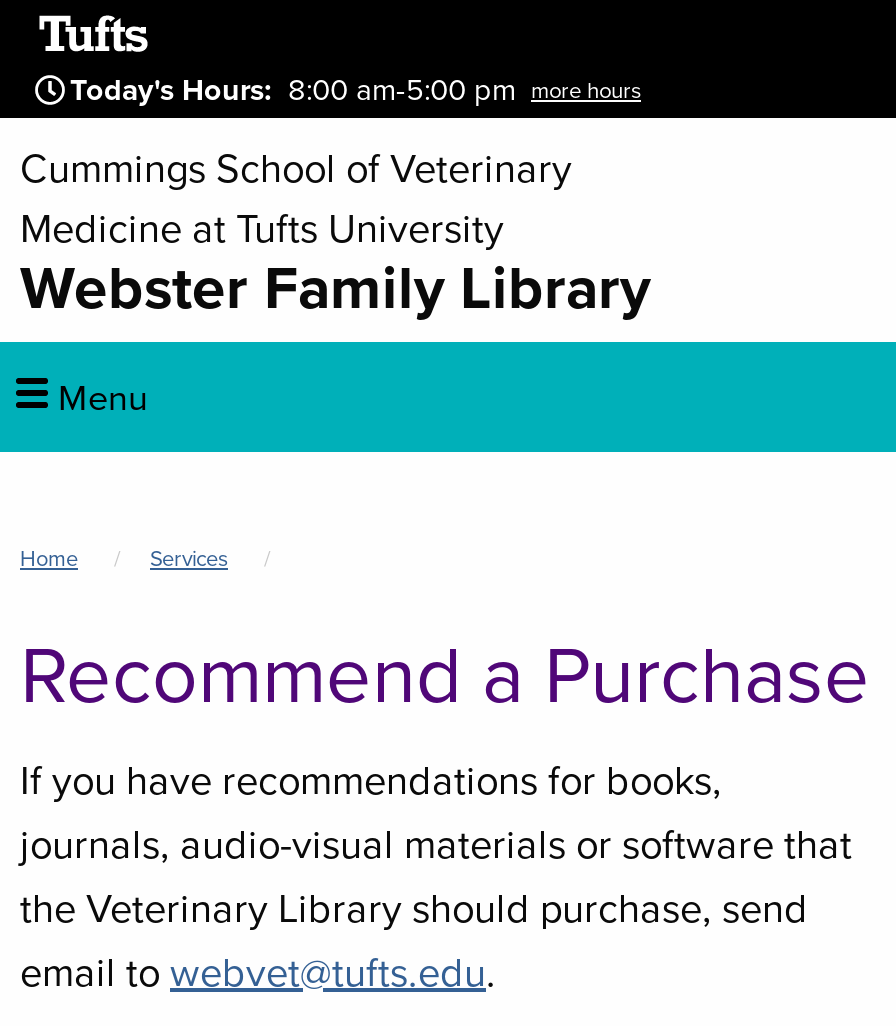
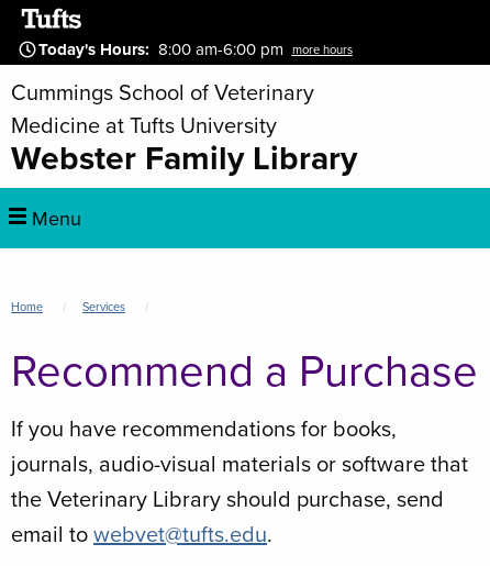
[70,67,641,112] Today's Hours: 8:00 am-5:00 pm more hours -> [38,37,352,61] Today's Hours: 8:00 am-6:00 pm more hours

